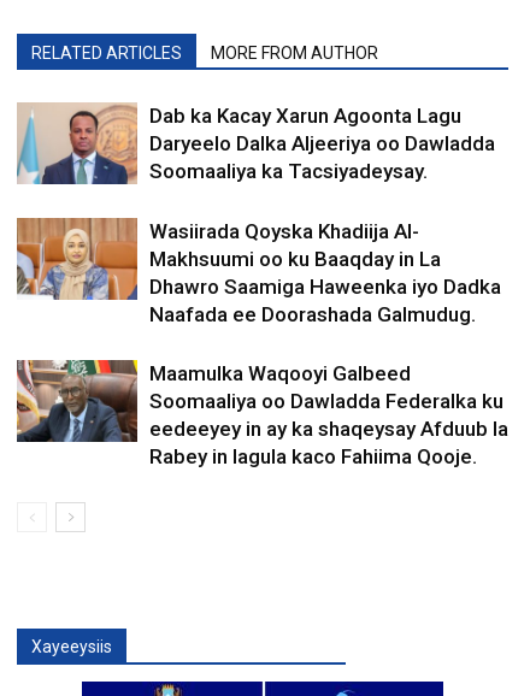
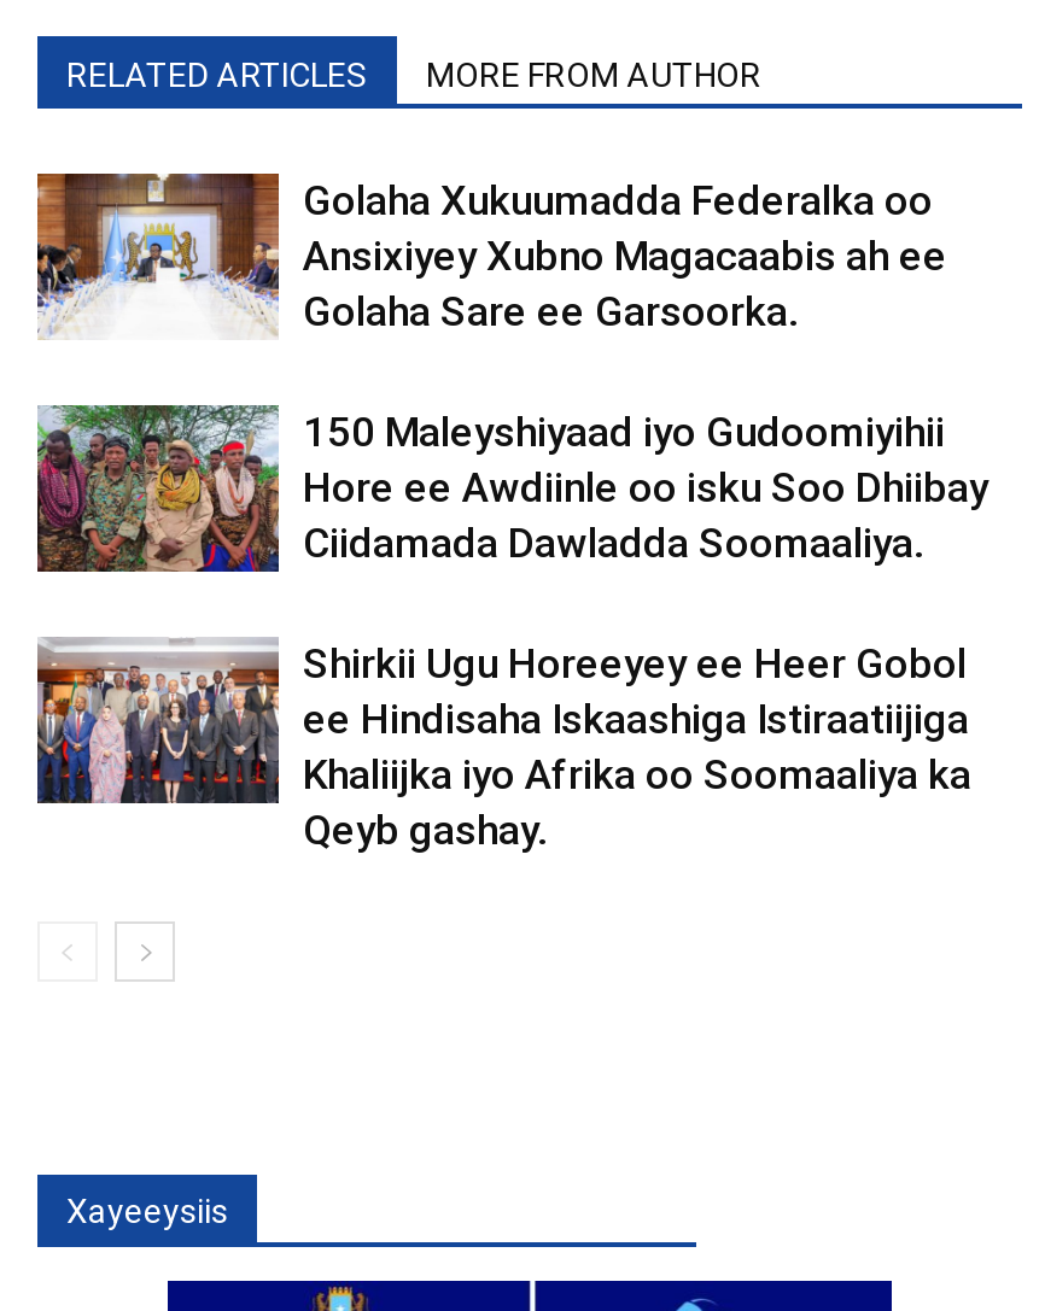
[17,102,495,185] [image] | Dab ka Kacay Xarun Agoonta Lagu | Daryeelo Dalka Aljeeriya oo Dawladda | Soomaaliya ka Tacsiyadeysay. -> [37,172,947,335] [image] | Golaha Xukuumadda Federalka oo | Ansixiyey Xubno Magacaabis ah ee | Golaha Sare ee Garsoorka.
[17,217,501,326] [image] | Wasiirada Qoyska Khadiija Al- | Makhsuumi oo ku Baaqday in La | Dhawro Saamiga Haweenka iyo Dadka | Naafada ee Doorashada Galmudug. -> [35,404,988,575] [image] | 150 Maleyshiyaad iyo Gudoomiyihii | Hore ee Awdiinle oo isku Soo Dhiibay | Ciidamada Dawladda Soomaaliya.
[16,359,508,468] [image] | Maamulka Waqooyi Galbeed | Soomaaliya oo Dawladda Federalka ku | eedeeyey in ay ka shaqeysay Afduub la | Rabey in lagula kaco Fahiima Qooje. -> [35,638,971,854] [image] | Shirkii Ugu Horeeyey ee Heer Gobol | ee Hindisaha Iskaashiga Istiraatiijiga | Khaliijka iyo Afrika oo Soomaaliya ka | Qeyb gashay.

